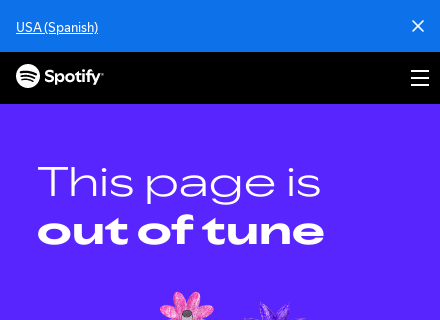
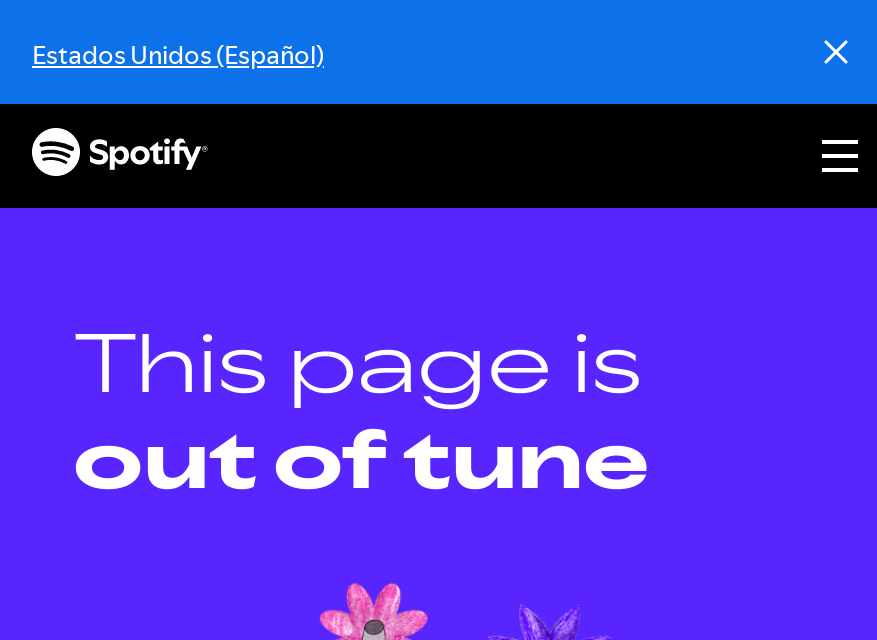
[16,18,98,36] USA (Spanish) -> [32,36,324,72] Estados Unidos (Español)

